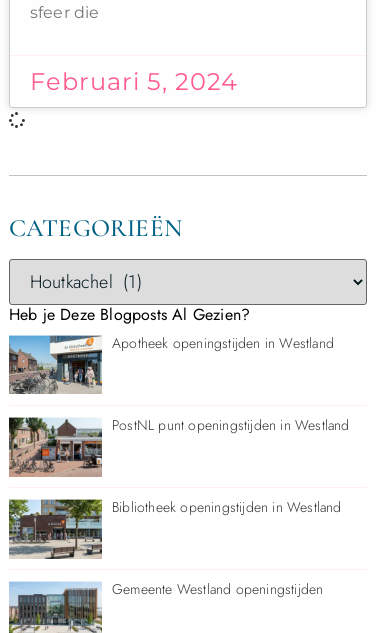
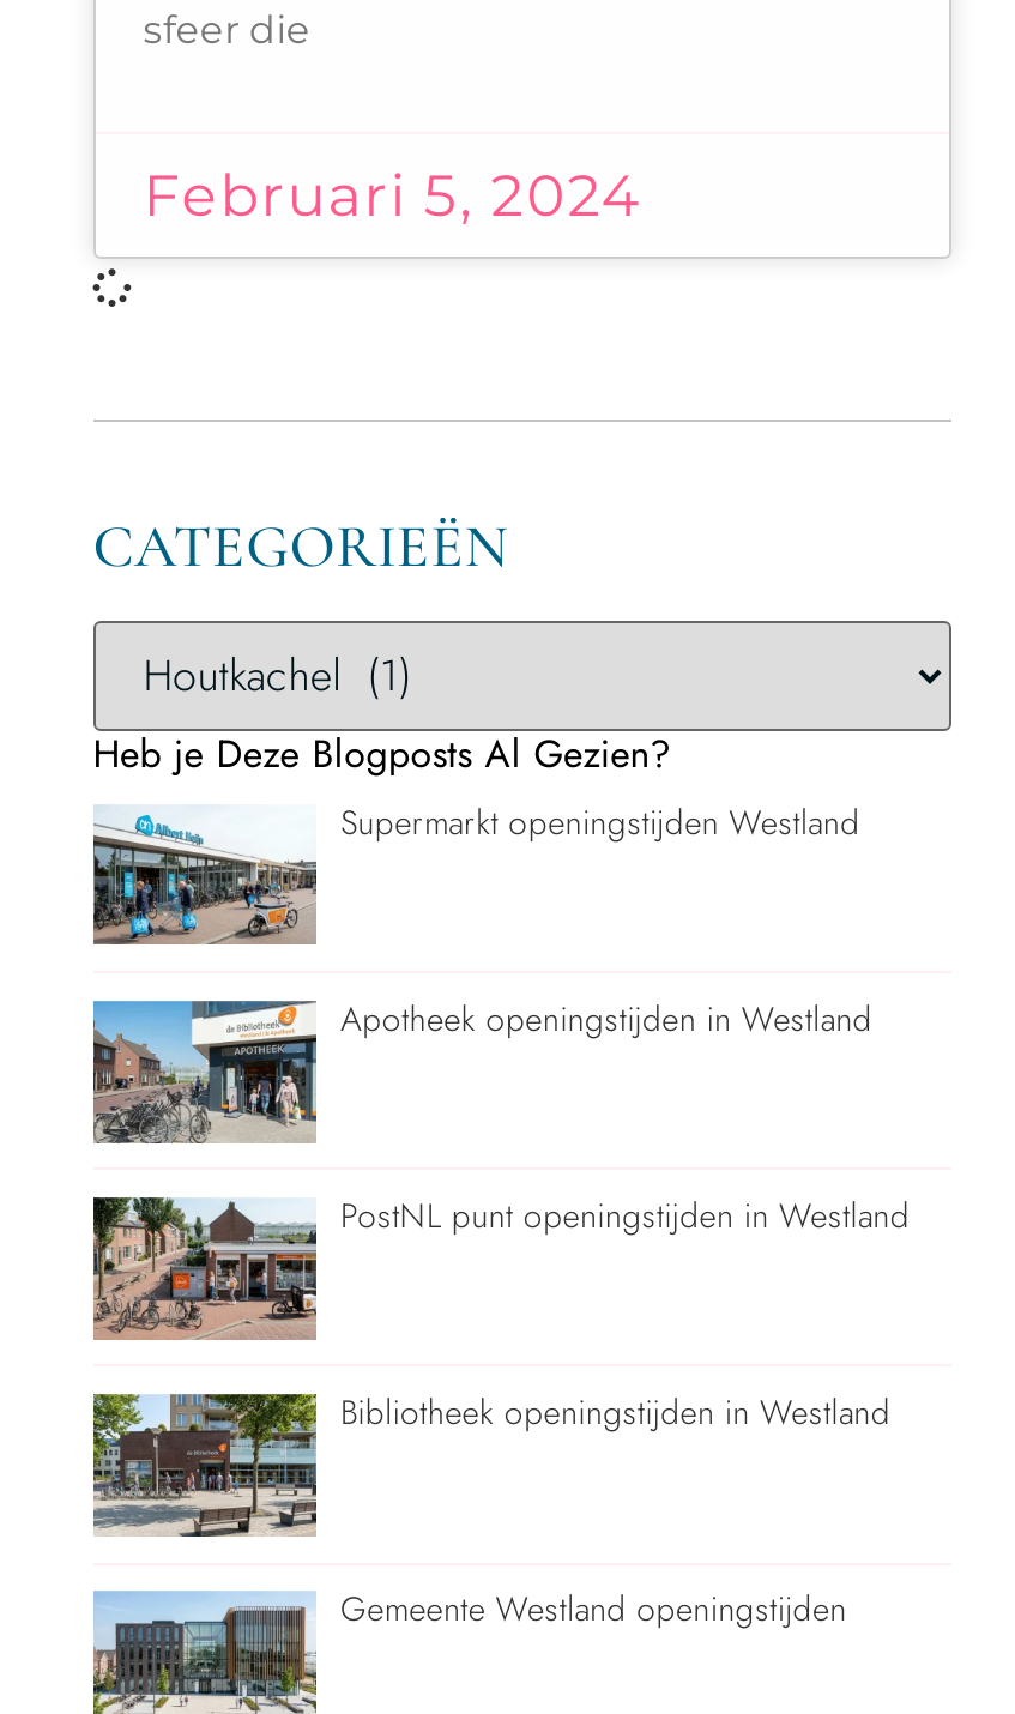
none -> [93,798,860,944] [image] | Supermarkt openingstijden Westland

